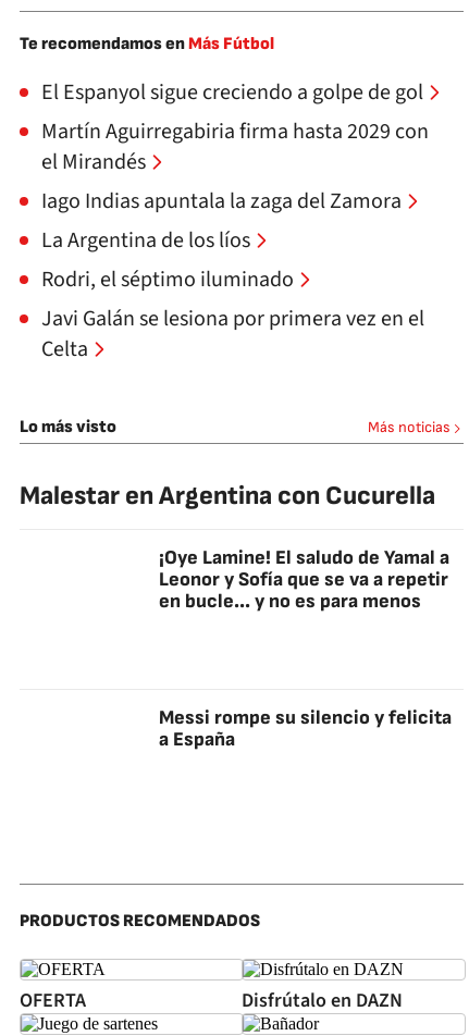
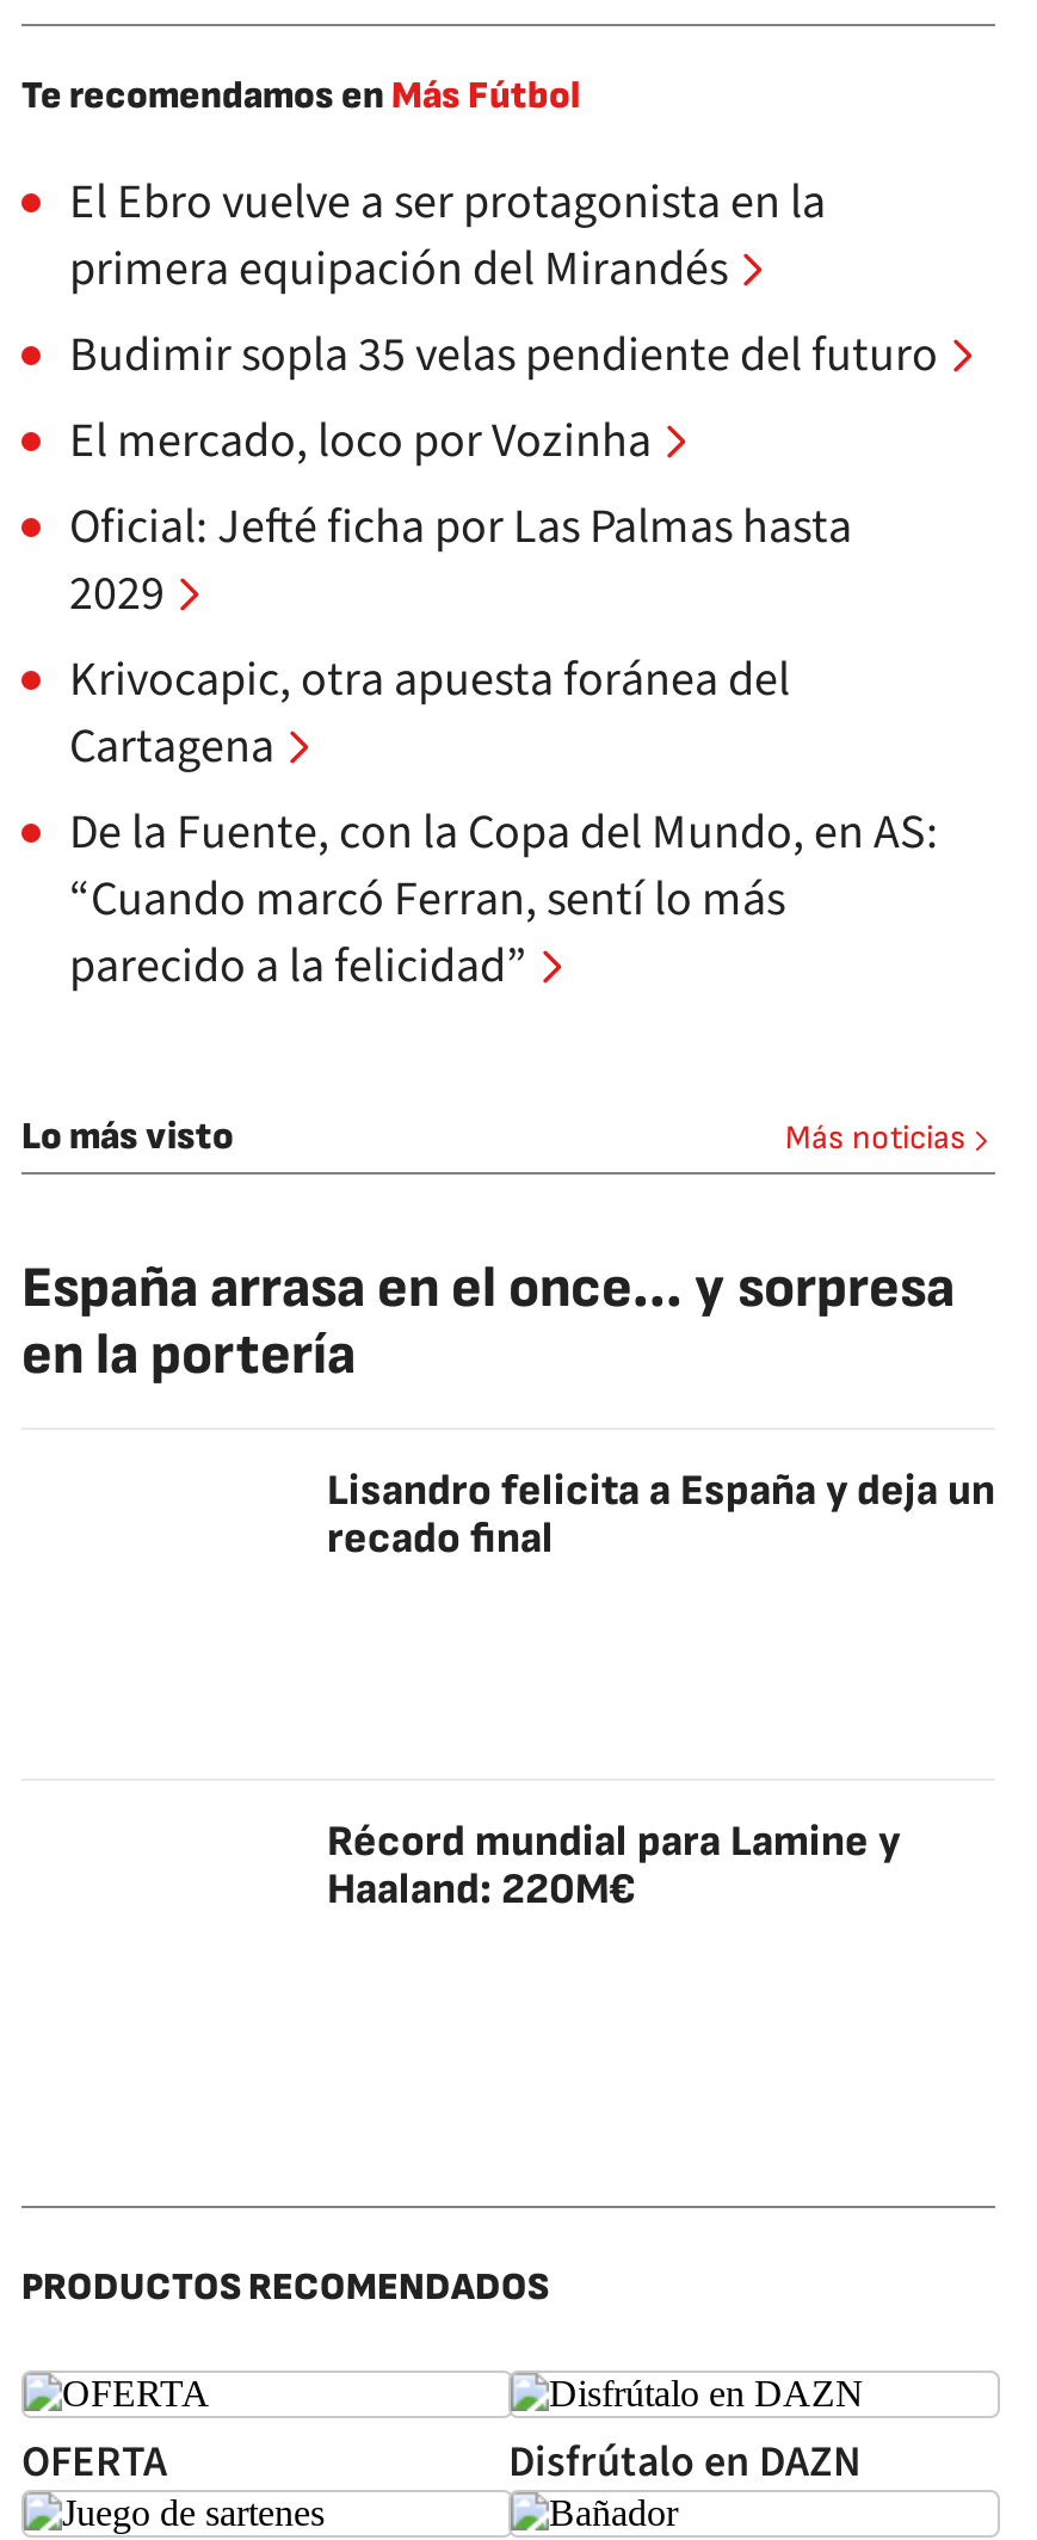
[41,77,429,365] El Espanyol sigue creciendo a golpe de gol | Martín Aguirregabiria firma hasta 2029 con | el Mirandés | Iago Indias apuntala la zaga del Zamora | La Argentina de los líos | Rodri, el séptimo iluminado | Javi Galán se lesiona por primera vez en el | Celta -> [69,169,938,1000] El Ebro vuelve a ser protagonista en la | primera equipación del Mirandés | Budimir sopla 35 velas pendiente del futuro | El mercado, loco por Vozinha | Oficial: Jefté ficha por Las Palmas hasta | 2029 | Krivocapic, otra apuesta foránea del | Cartagena | De la Fuente, con la Copa del Mundo, en AS: | “Cuando marcó Ferran, sentí lo más | parecido a la felicidad”
[20,480,435,511] Malestar en Argentina con Cucurella -> [21,1253,955,1389] España arrasa en el once... y sorpresa | en la portería
[159,546,449,613] ¡Oye Lamine! El saludo de Yamal a | Leonor y Sofía que se va a repetir | en bucle... y no es para menos -> [327,1466,995,1564] Lisandro felicita a España y deja un | recado final
[159,706,452,751] Messi rompe su silencio y felicita | a España -> [327,1817,900,1915] Récord mundial para Lamine y | Haaland: 220M€

